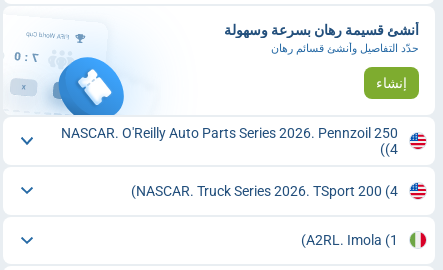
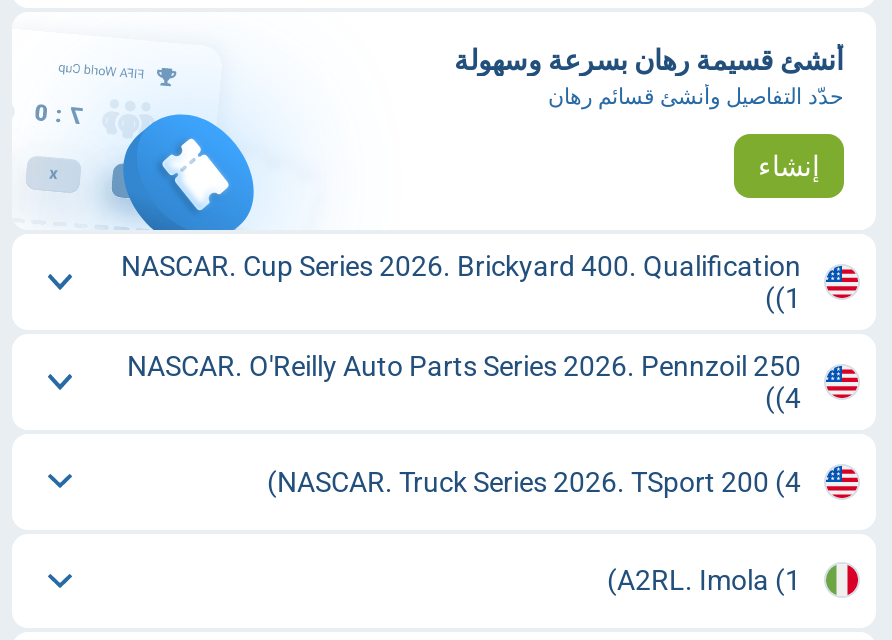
none -> [121,250,801,314] NASCAR. Cup Series 2026. Brickyard 400. Qualification | (1)

